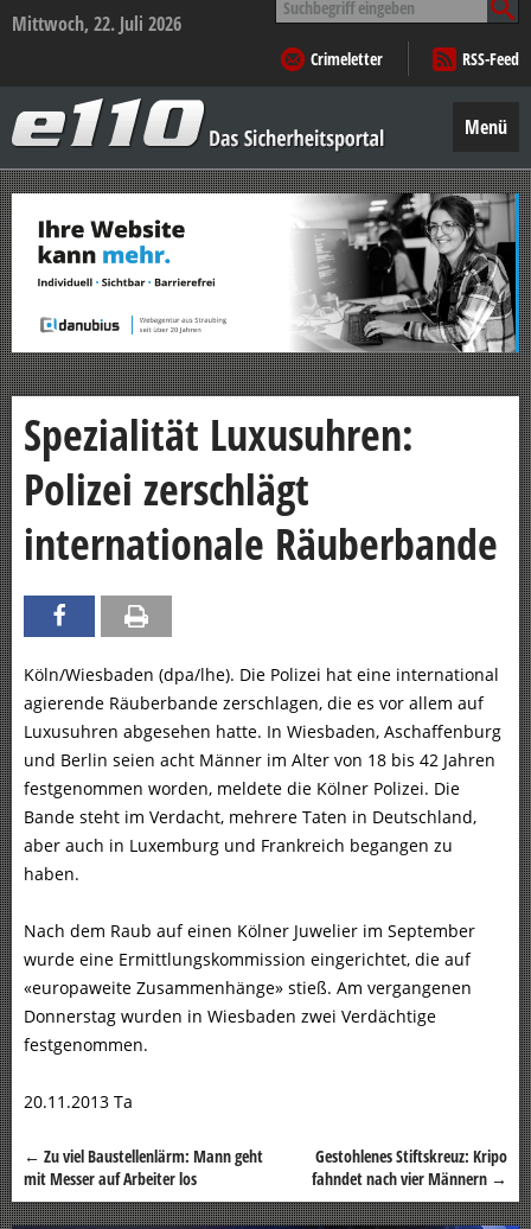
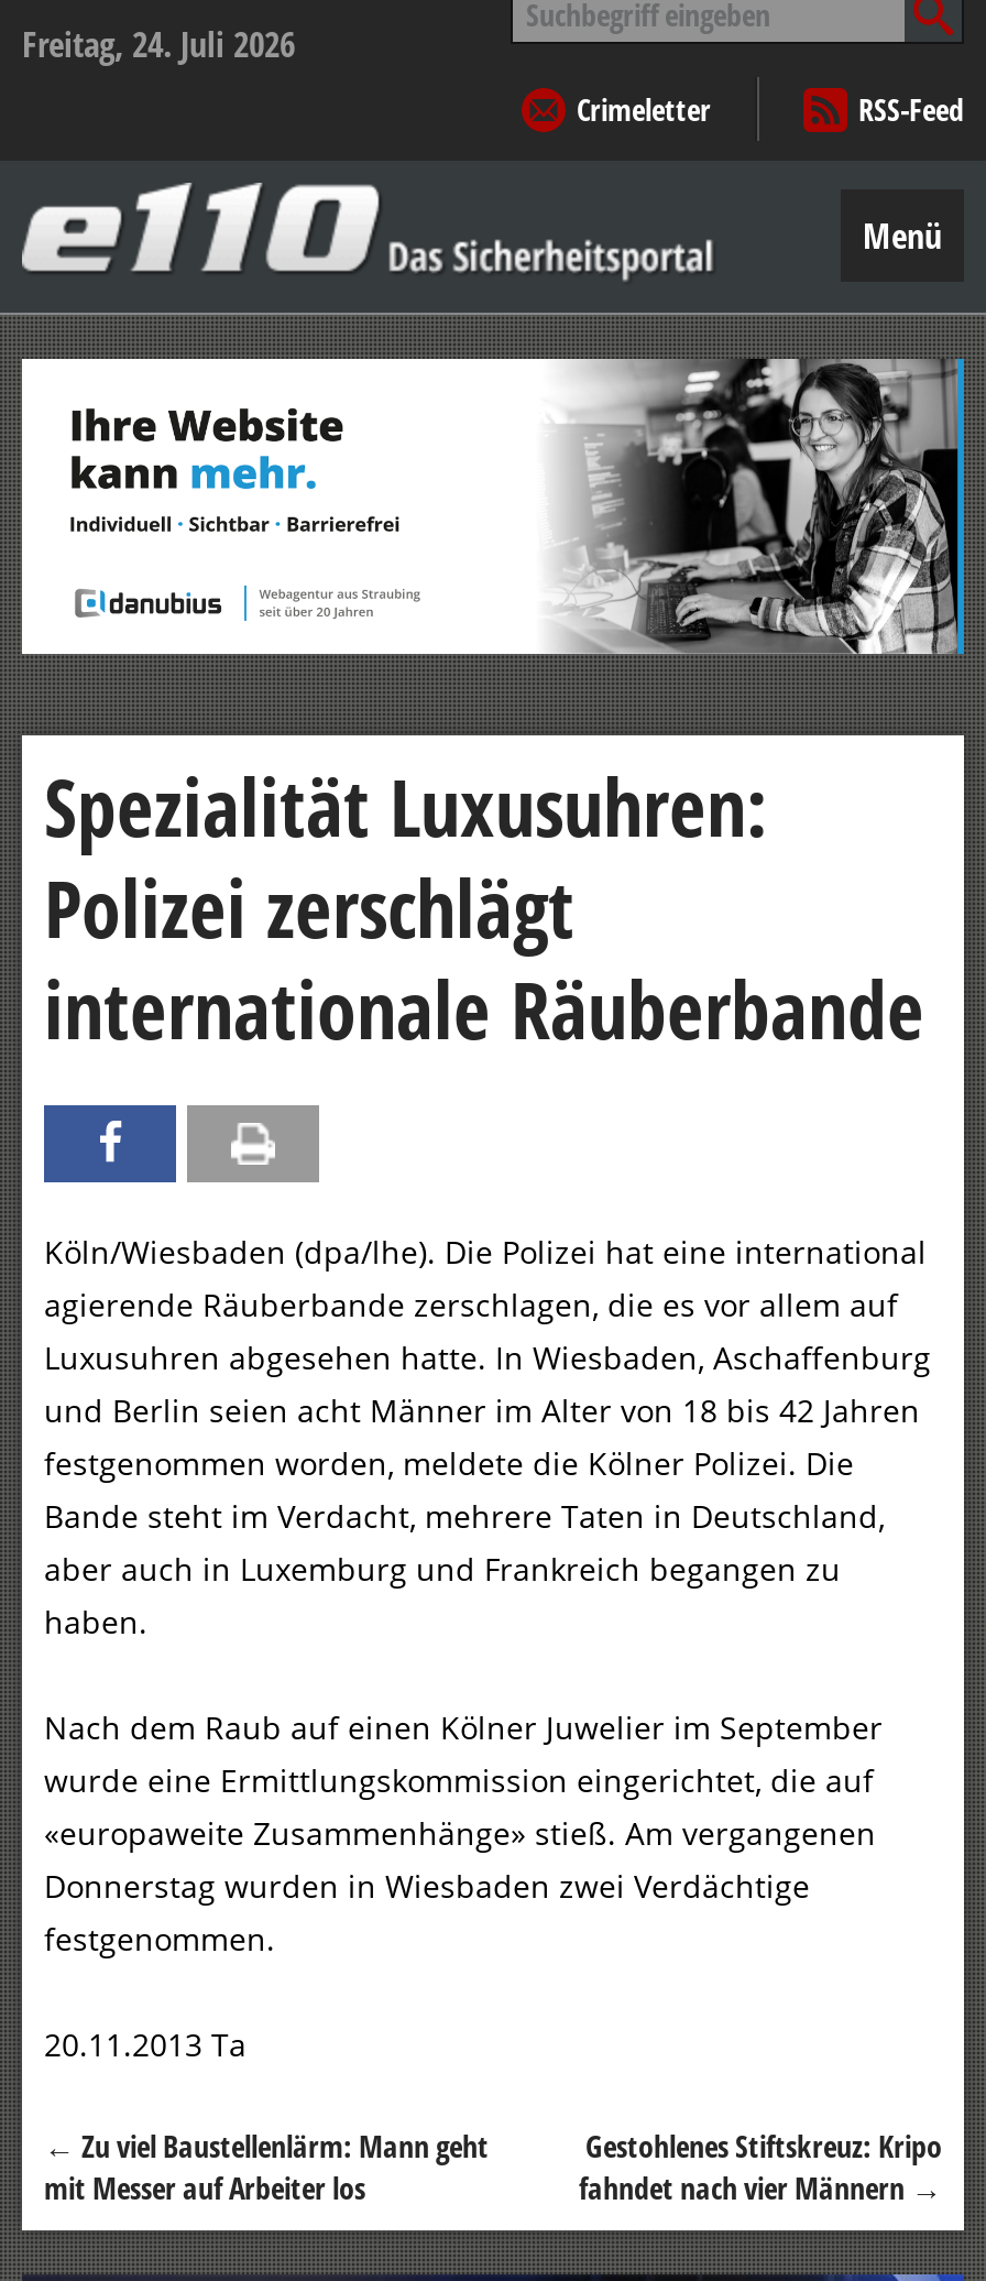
[12,11,181,37] Mittwoch, 22. Juli 2026 -> [22,20,295,68] Freitag, 24. Juli 2026

